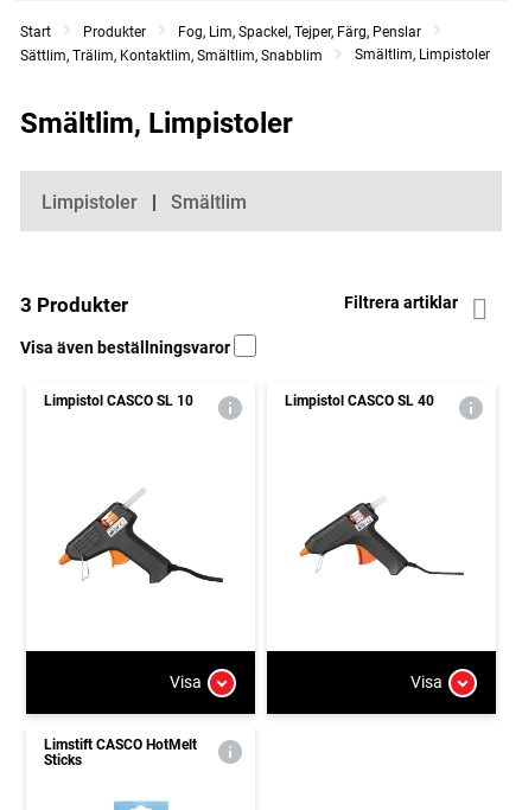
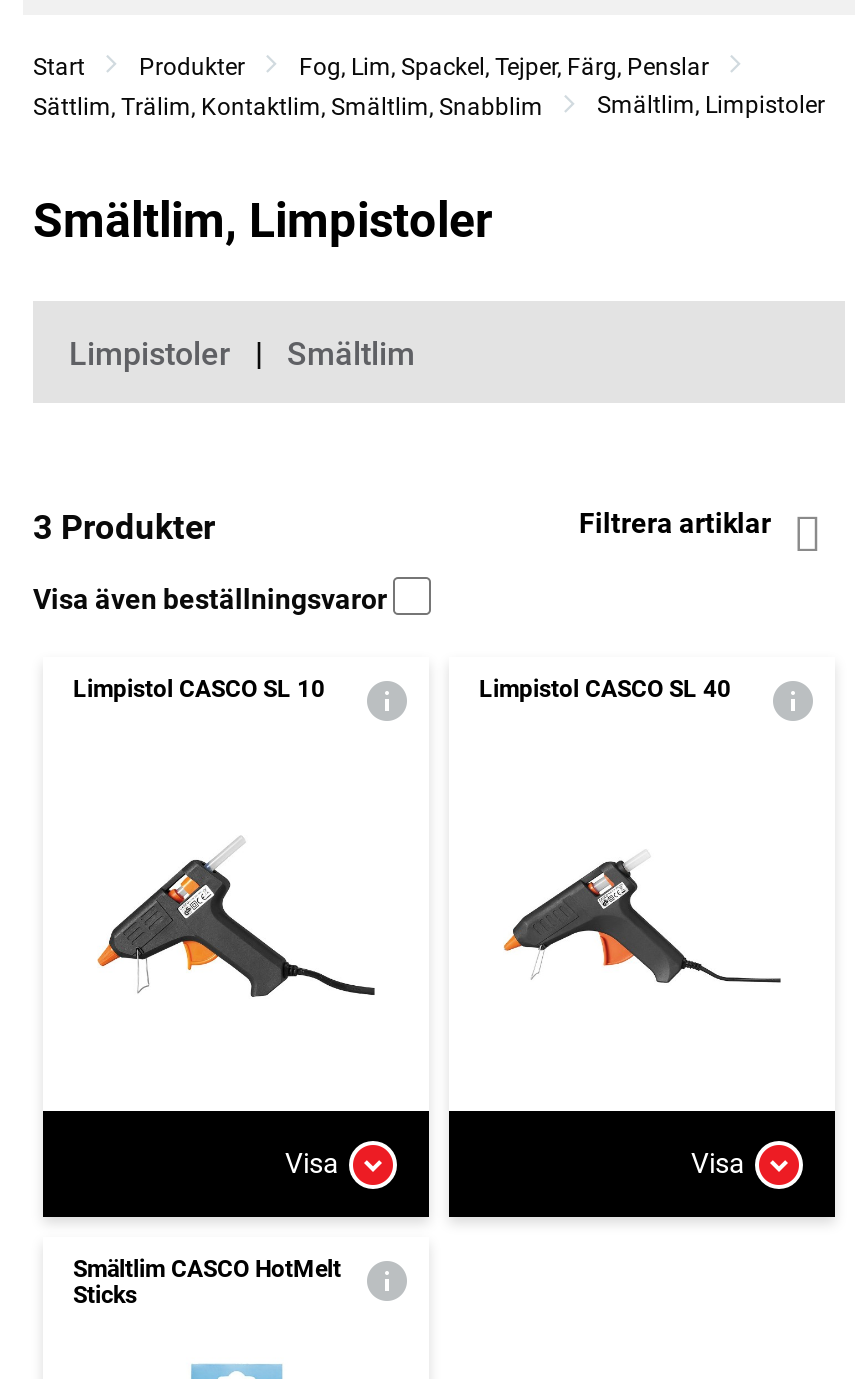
[44,736,197,753] Limstift CASCO HotMelt -> [73,1254,341,1282] Smältlim CASCO HotMelt

